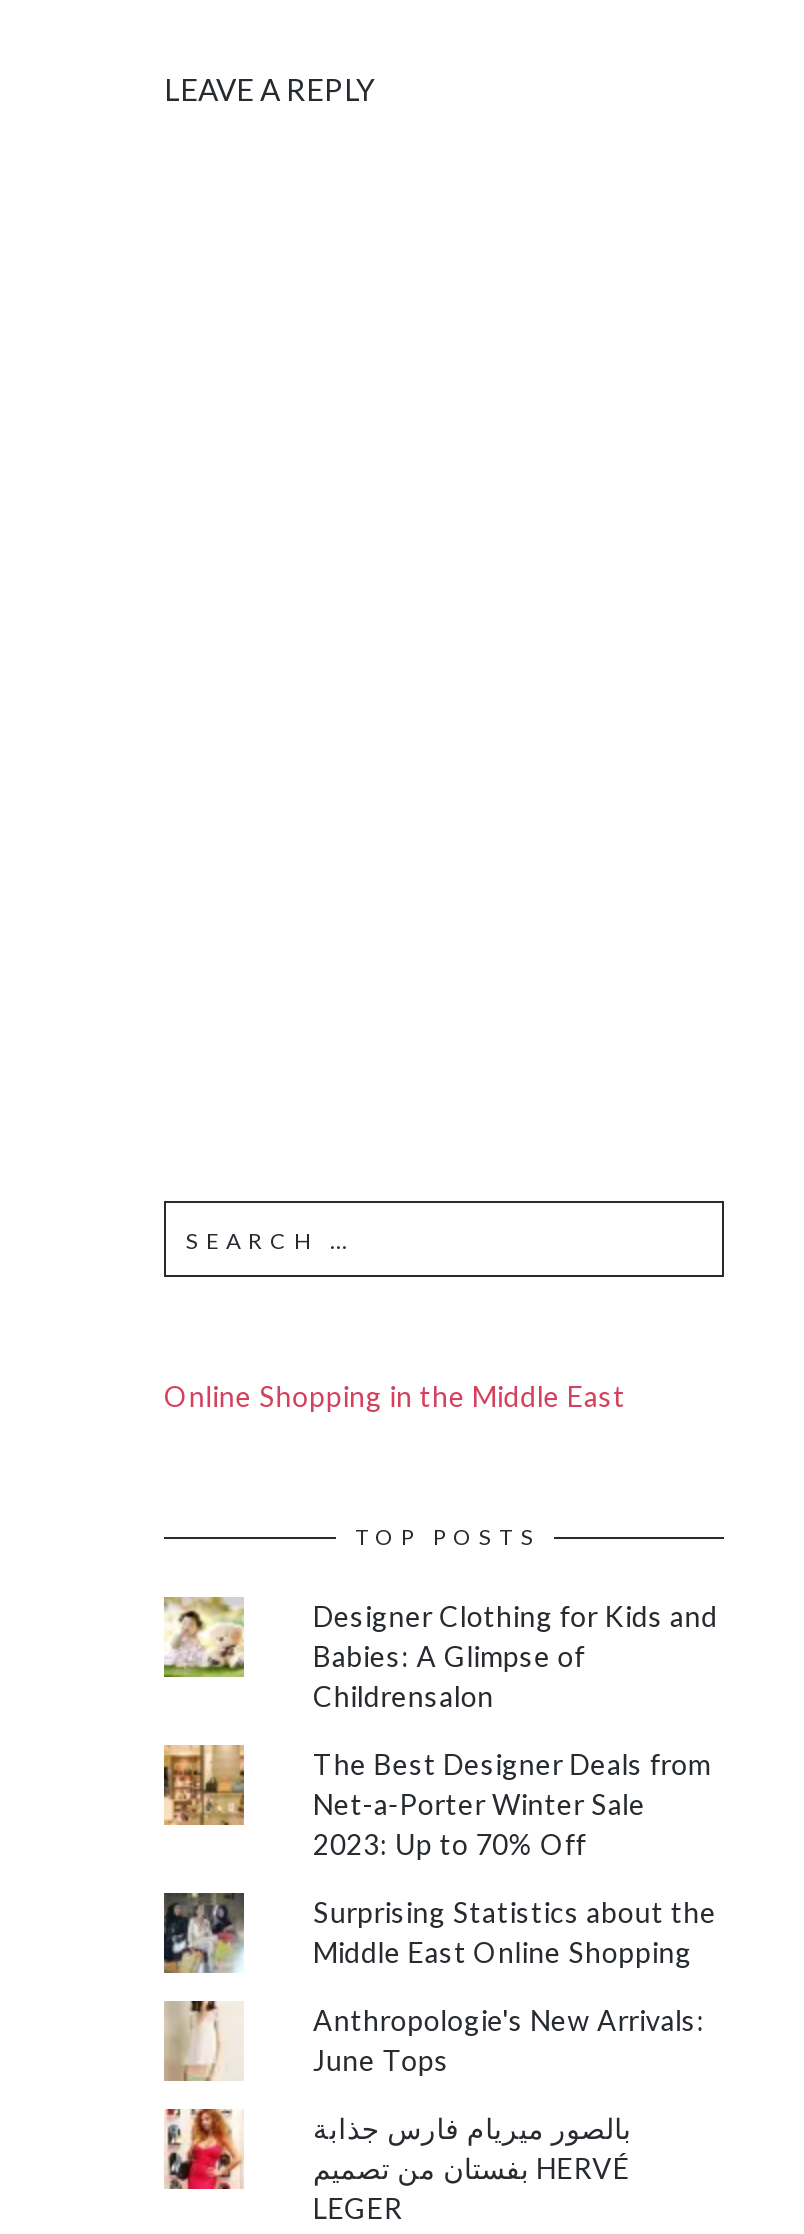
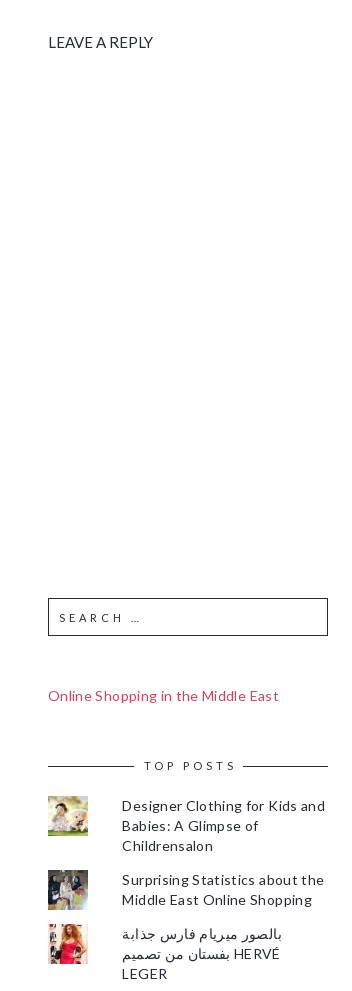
[162,1743,711,1861] [image] | The Best Designer Deals from | Net-a-Porter Winter Sale | 2023: Up to 70% Off -> none
[164,1999,705,2081] [image] | Anthropologie's New Arrivals: | June Tops -> none

